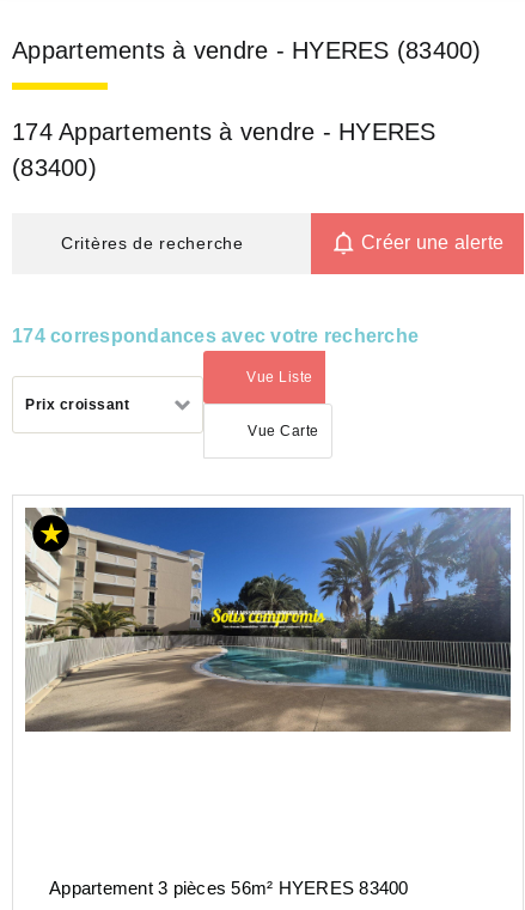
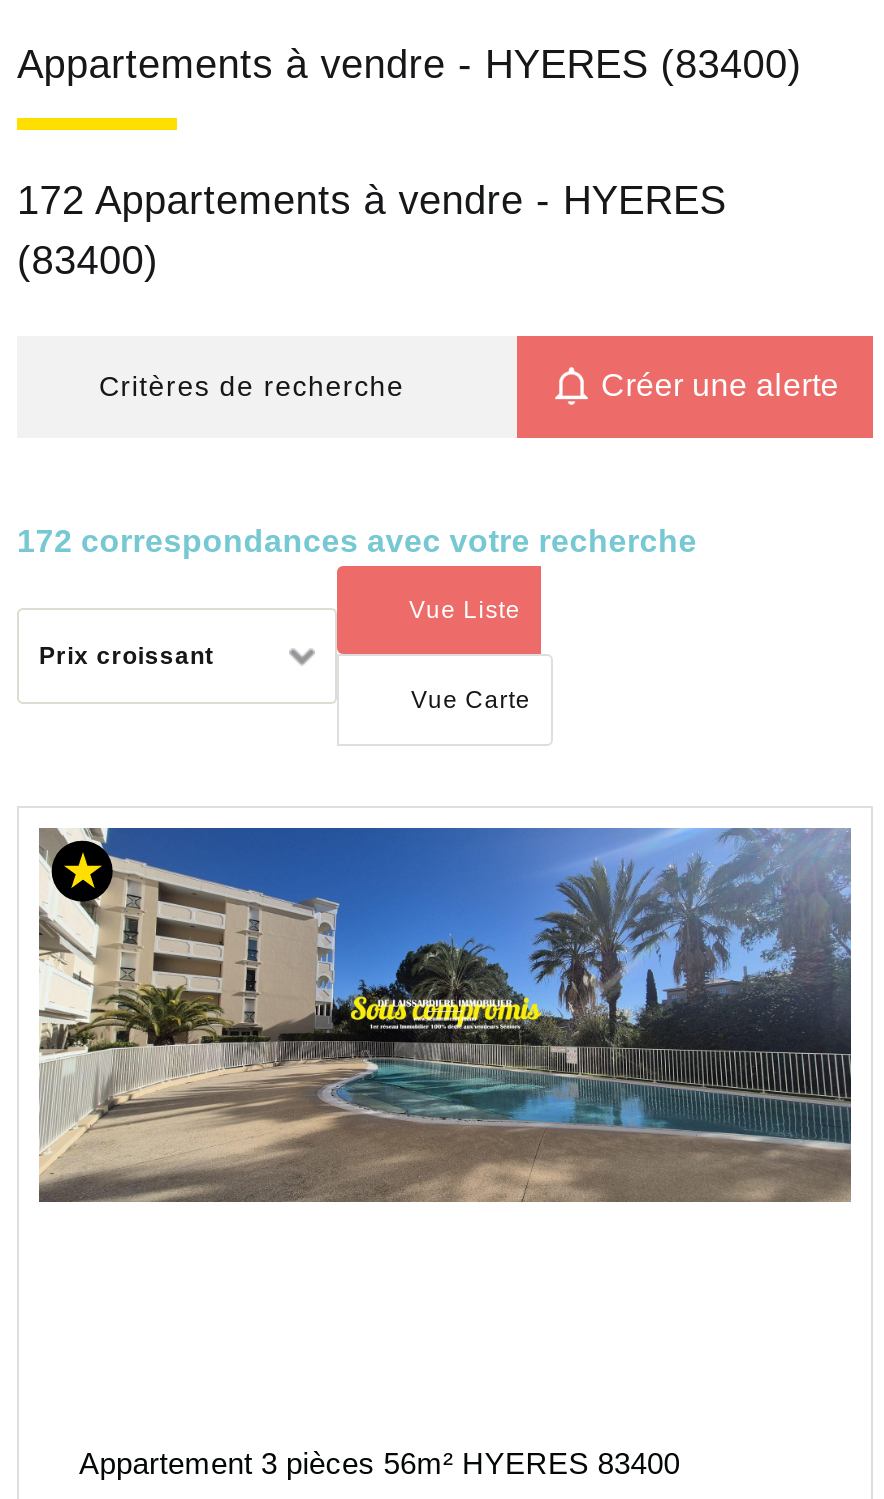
[12,119,436,145] 174 Appartements à vendre - HYERES -> [17,178,726,222] 172 Appartements à vendre - HYERES
[12,325,419,345] 174 correspondances avec votre recherche -> [17,523,697,557] 172 correspondances avec votre recherche

